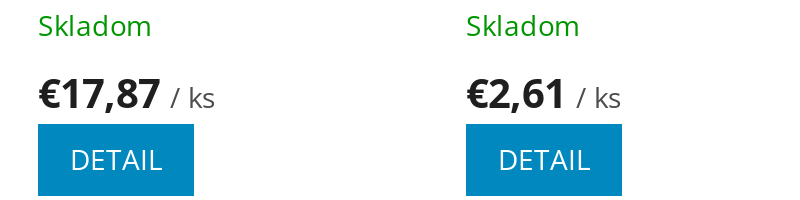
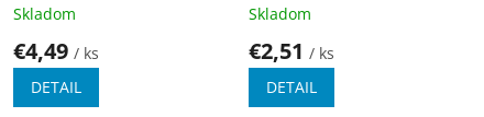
[38,66,216,120] €17,87 / ks -> [13,36,99,66] €4,49 / ks
[466,66,622,120] €2,61 / ks -> [249,36,334,66] €2,51 / ks

